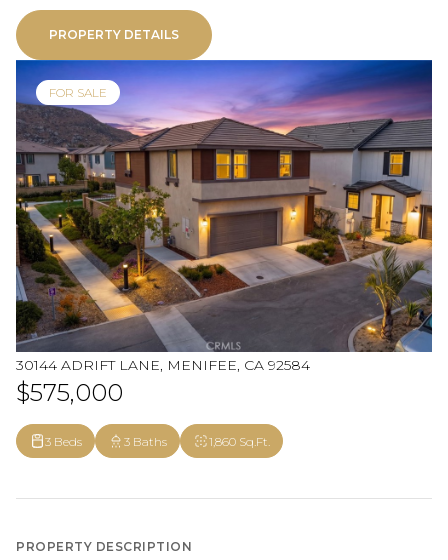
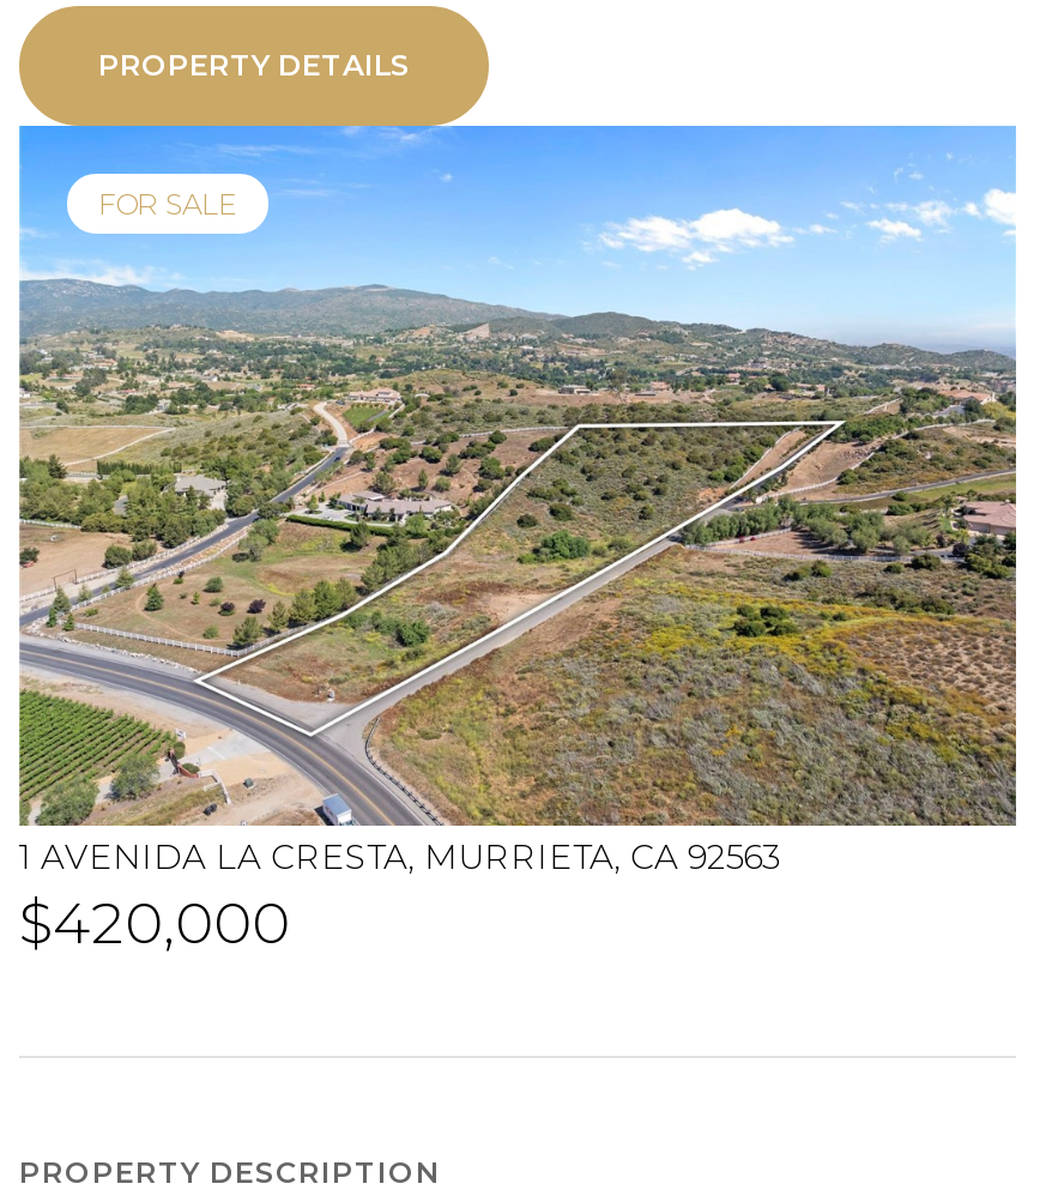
[15,59,433,448] [image] | 30144 ADRIFT LANE, MENIFEE, CA 92584 | $575,000 | 3 Beds | 3 Baths | 1,860 Sq.Ft. -> [17,123,1018,958] [image] | 1 AVENIDA LA CRESTA, MURRIETA, CA 92563 | $420,000

